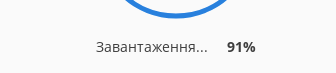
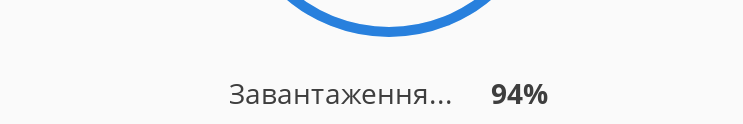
[96,36,256,55] Завантаження... 91% -> [229,73,549,111] Завантаження... 94%

